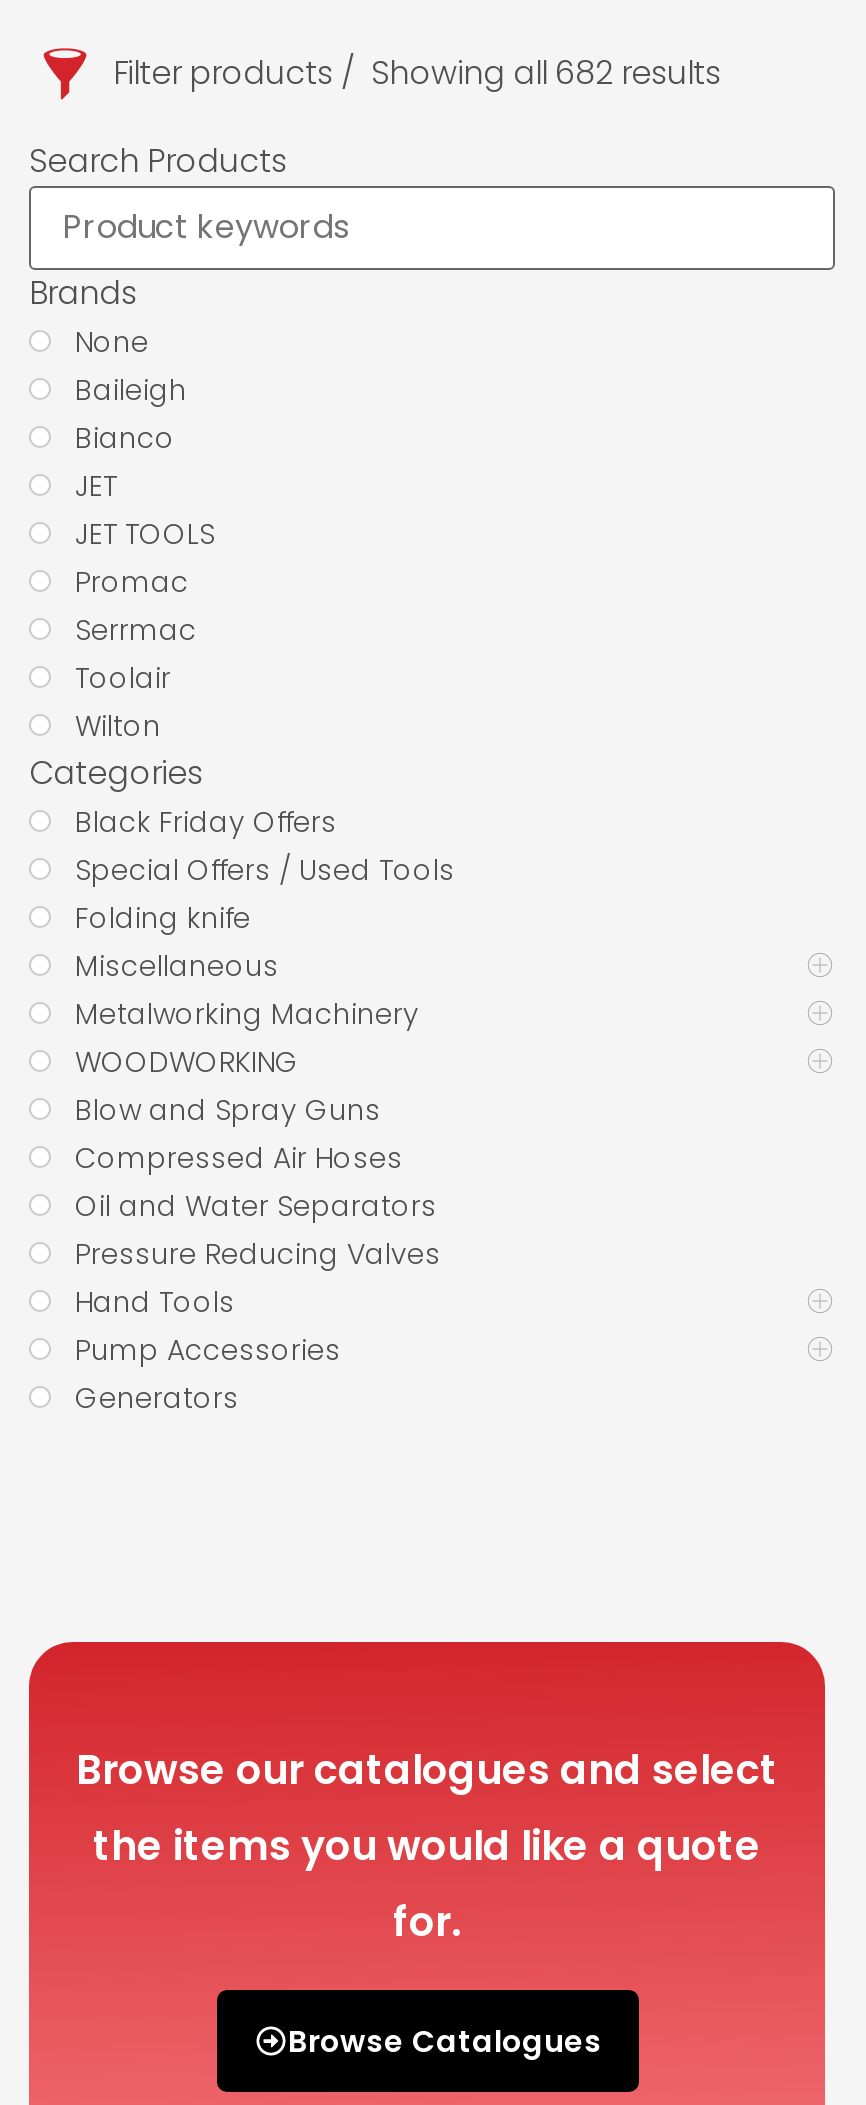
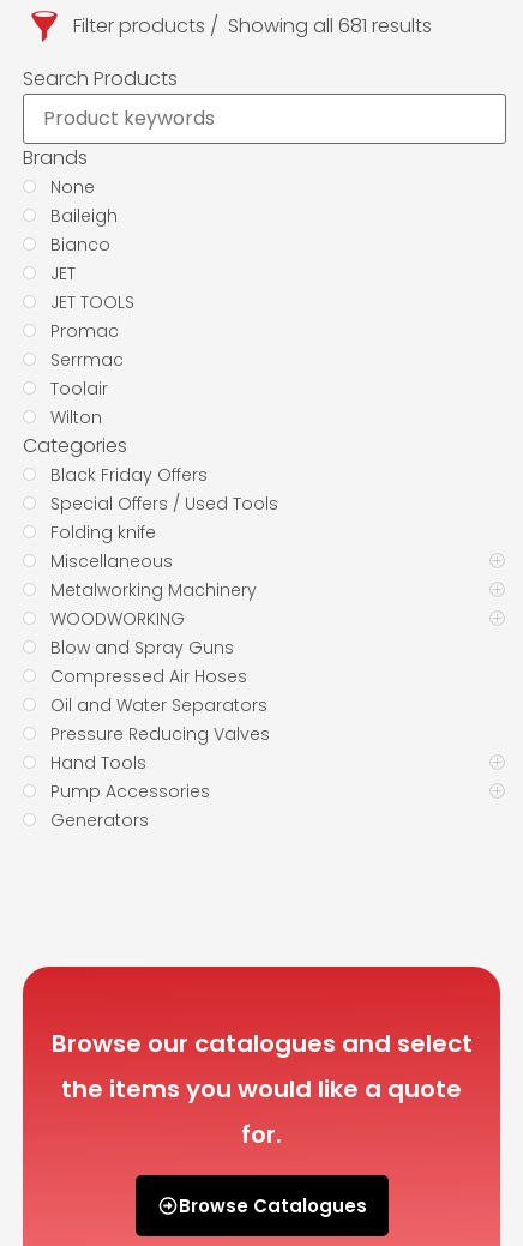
[363,49,721,95] Showing all 682 results -> [223,11,432,39] Showing all 681 results

